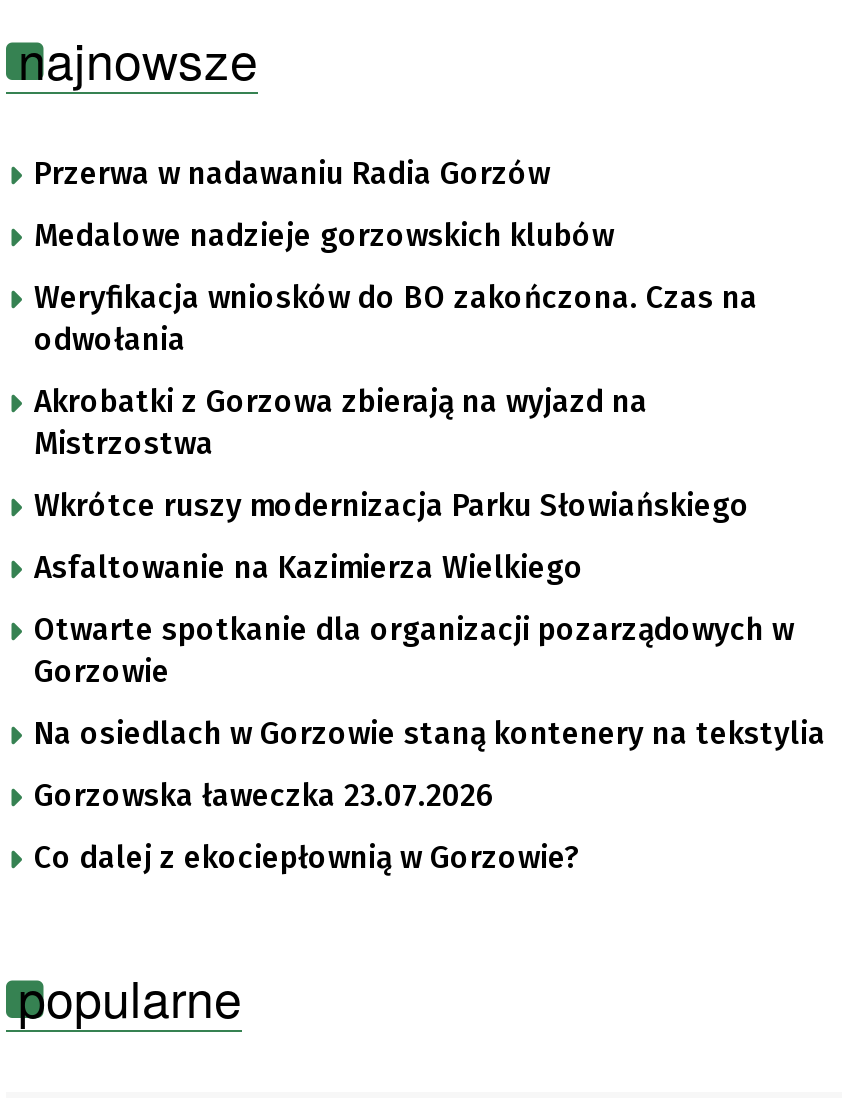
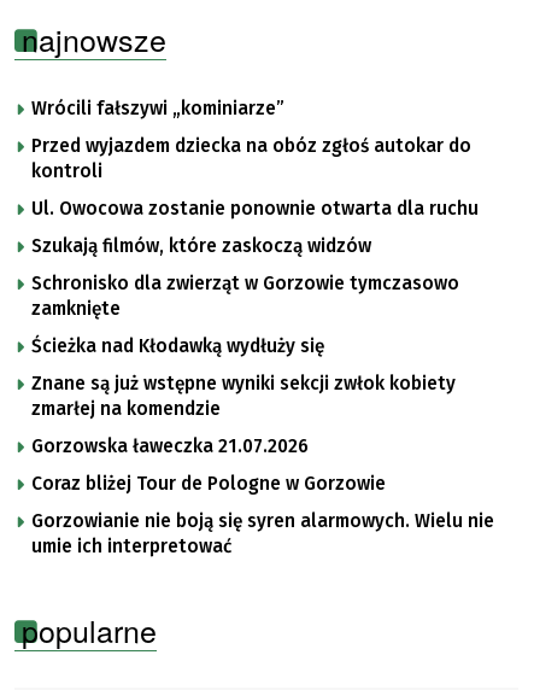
[34,156,550,192] Przerwa w nadawaniu Radia Gorzów -> [31,97,284,119] Wrócili fałszywi „kominiarze”
[34,218,614,254] Medalowe nadzieje gorzowskich klubów -> [31,135,471,182] Przed wyjazdem dziecka na obóz zgłoś autokar do | kontroli
[34,280,758,358] Weryfikacja wniosków do BO zakończona. Czas na | odwołania -> [31,198,479,219] Ul. Owocowa zostanie ponownie otwarta dla ruchu
[34,384,648,462] Akrobatki z Gorzowa zbierają na wyjazd na | Mistrzostwa -> [31,235,371,257] Szukają filmów, które zaskoczą widzów
[34,488,750,524] Wkrótce ruszy modernizacja Parku Słowiańskiego -> [31,272,459,319] Schronisko dla zwierząt w Gorzowie tymczasowo | zamknięte
[34,550,584,586] Asfaltowanie na Kazimierza Wielkiego -> [31,335,324,357] Ścieżka nad Kłodawką wydłuży się
[34,612,794,690] Otwarte spotkanie dla organizacji pozarządowych w | Gorzowie -> [31,373,456,420] Znane są już wstępne wyniki sekcji zwłok kobiety | zmarłej na komendzie
[34,716,826,752] Na osiedlach w Gorzowie staną kontenery na tekstylia -> [31,435,309,457] Gorzowska ławeczka 21.07.2026
[34,778,494,814] Gorzowska ławeczka 23.07.2026 -> [31,473,386,494] Coraz bliżej Tour de Pologne w Gorzowie
[34,840,580,876] Co dalej z ekociepłownią w Gorzowie? -> [31,510,494,557] Gorzowianie nie boją się syren alarmowych. Wielu nie | umie ich interpretować

